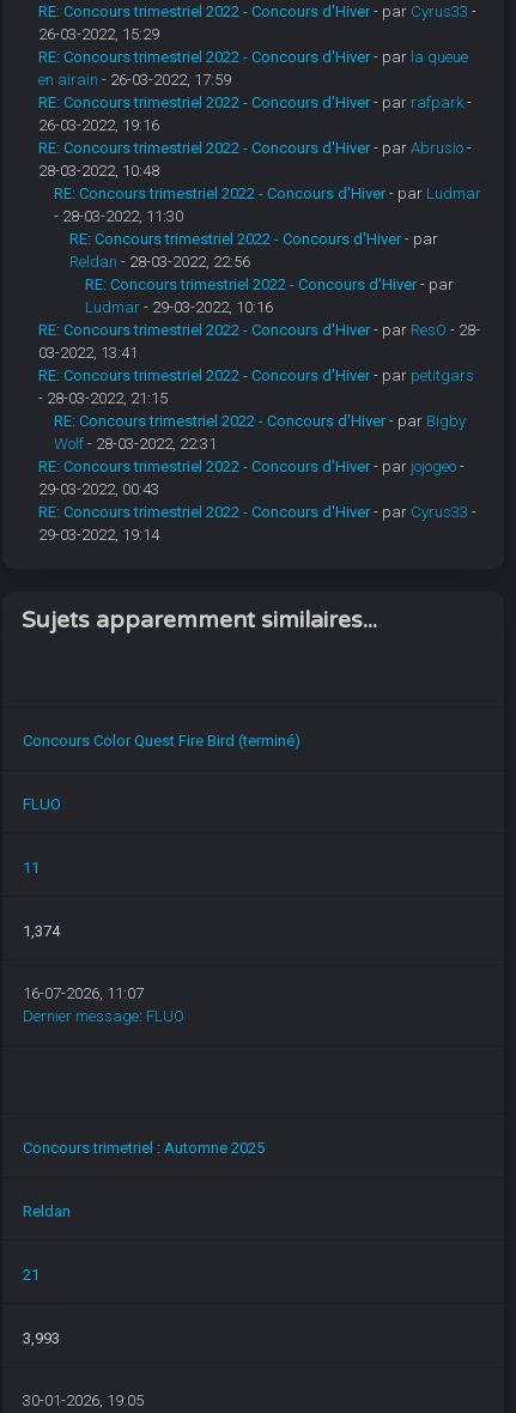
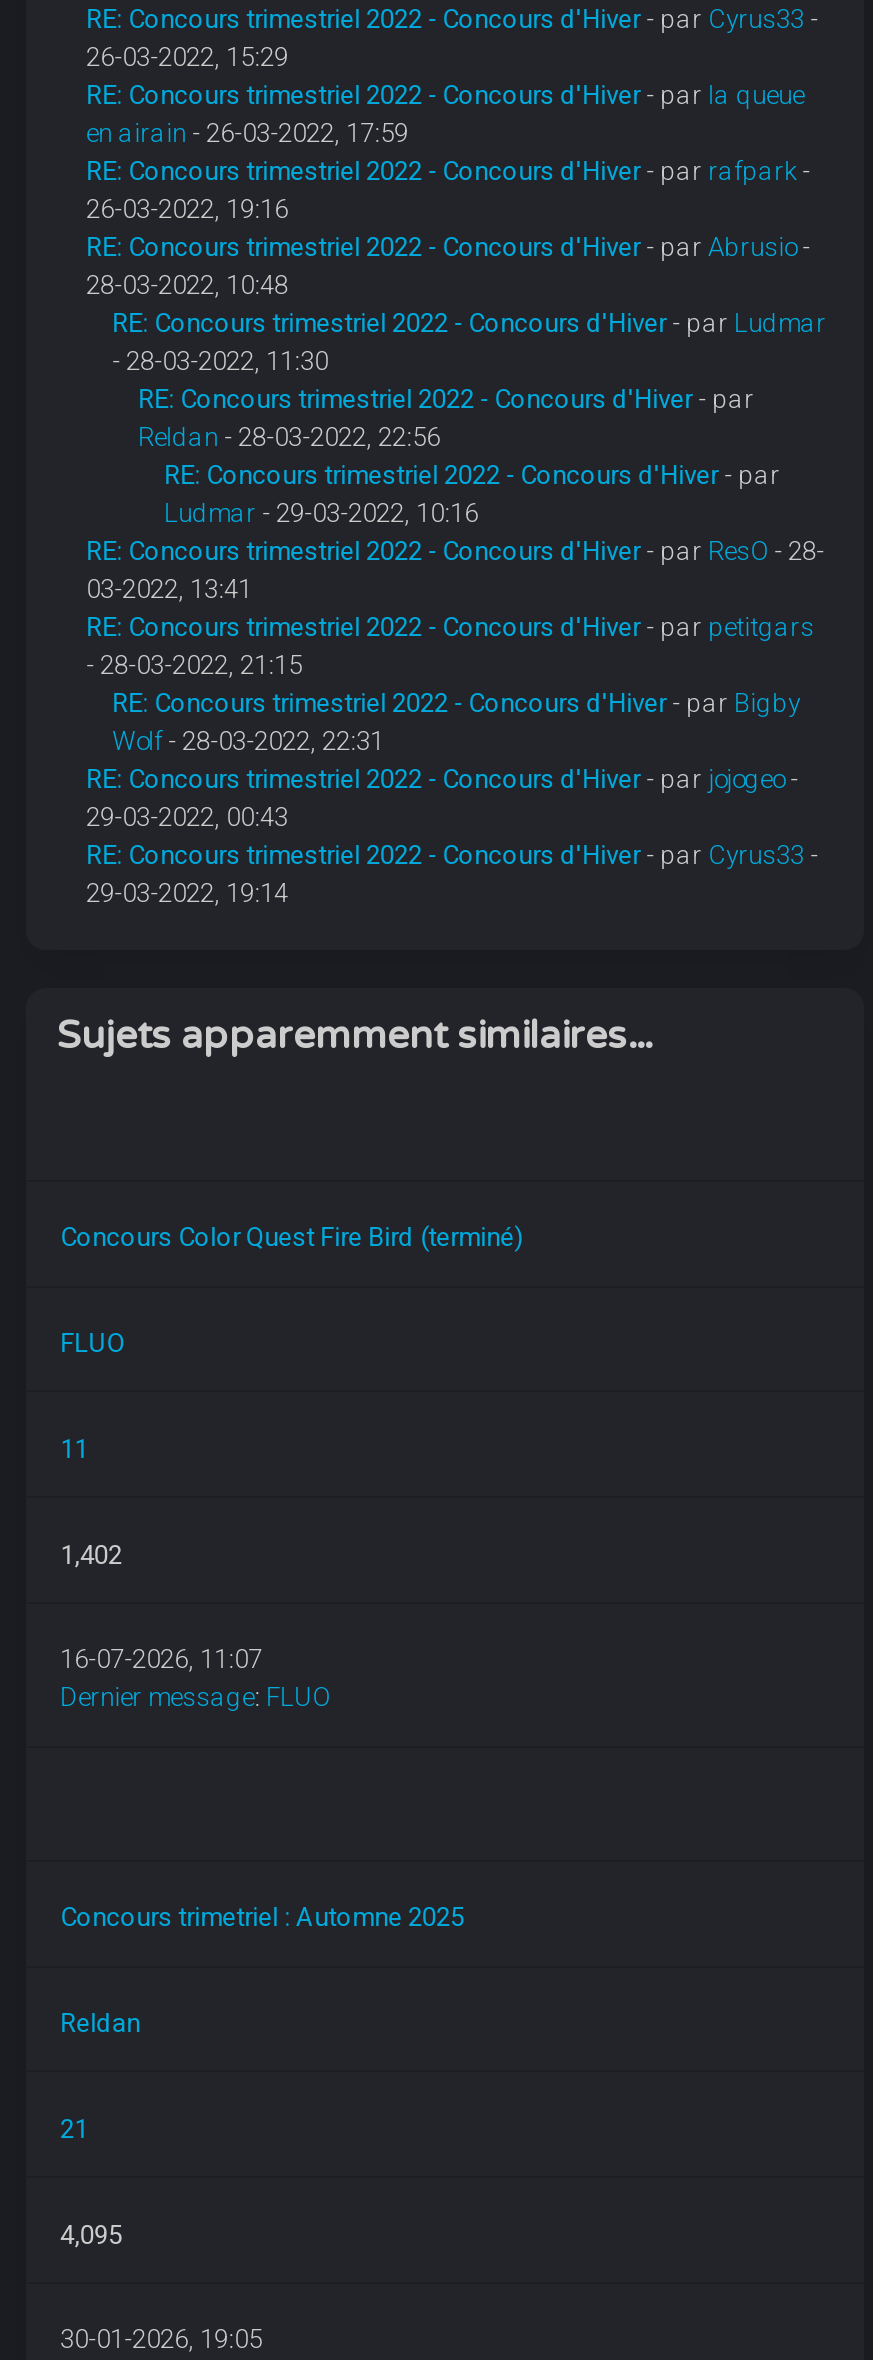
[23,921,60,939] 1,374 -> [60,1539,122,1569] 1,402
[23,1329,60,1347] 3,993 -> [60,2219,122,2249] 4,095

